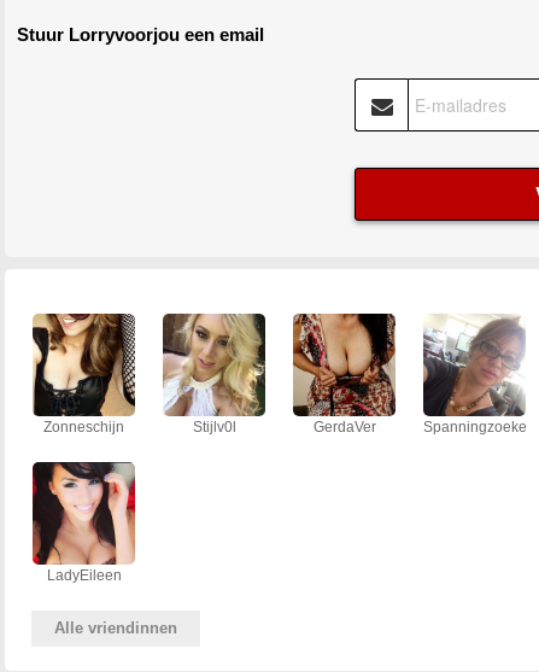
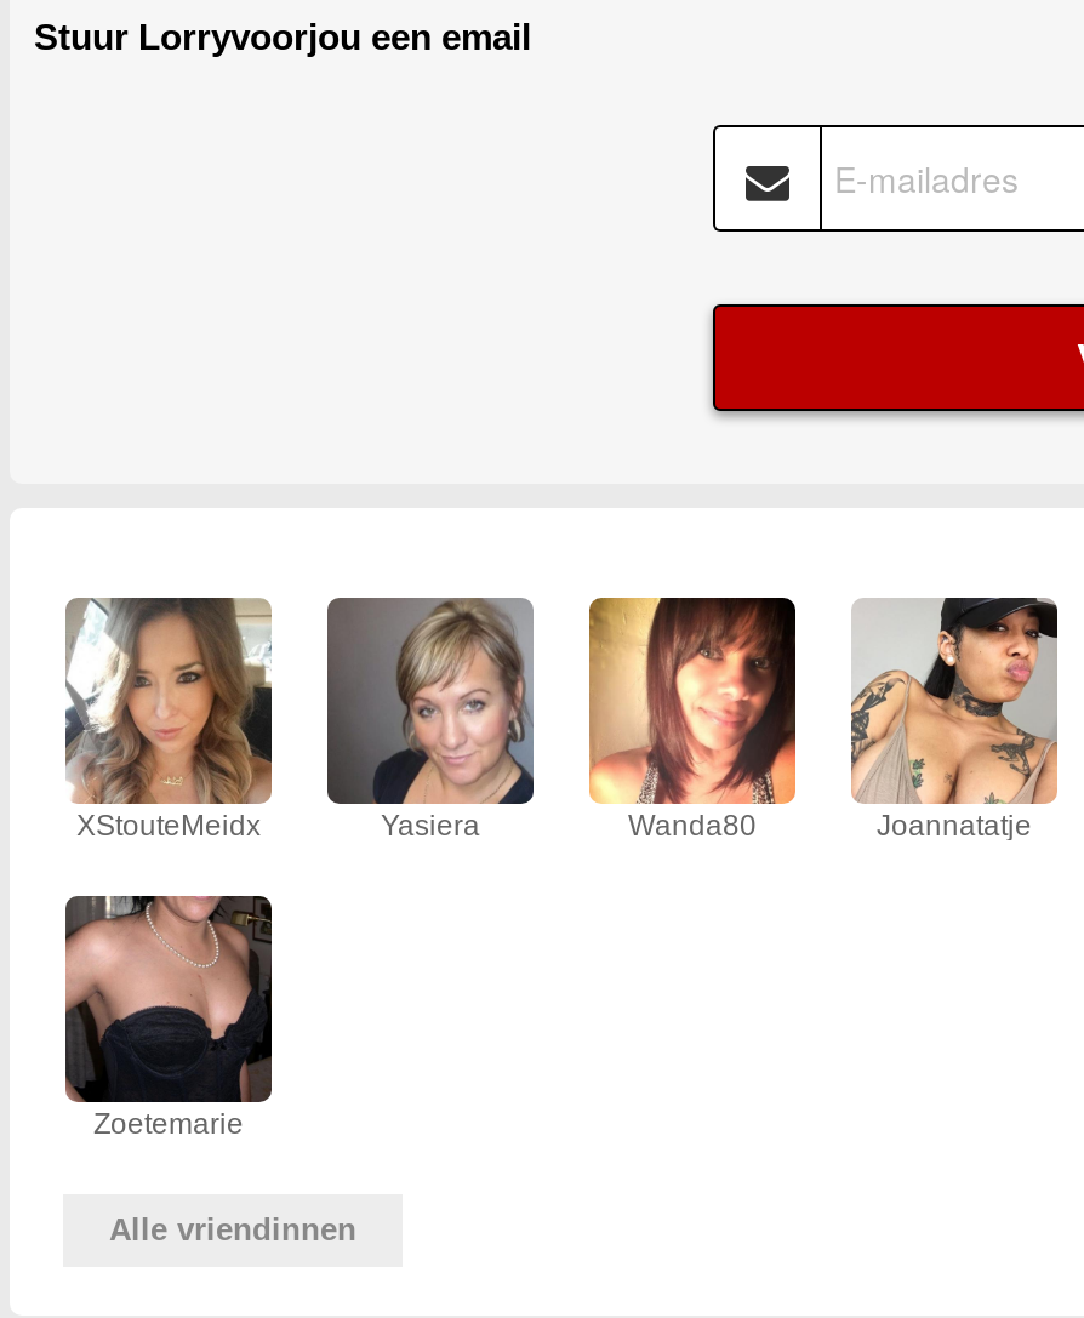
[31,312,532,436] [image] | Zonneschijn | Stijlv0l | GerdaVer | Spanningzoeker -> [63,595,1032,843] [image] | XStouteMeidx | Yasiera | Wanda80 | Joannatatje
[163,314,265,416] [image] -> [325,598,534,806] [image]
[292,312,397,416] [image] -> [589,595,798,801] [image]
[422,314,526,410] [image] -> [849,595,1060,792] [image]
[31,461,136,584] [image] | LadyEileen -> [63,894,274,1141] [image] | Zoetemarie

